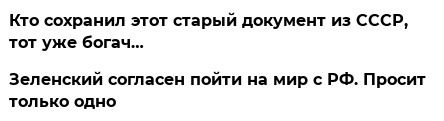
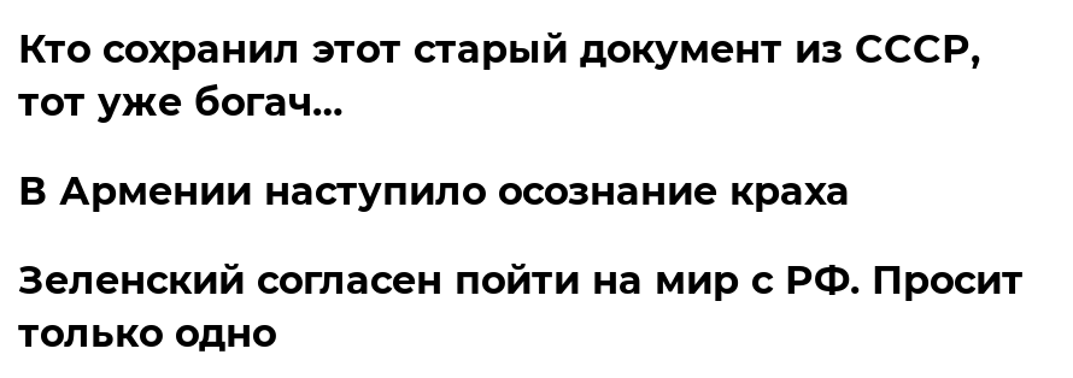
none -> [18,168,850,214] В Армении наступило осознание краха

